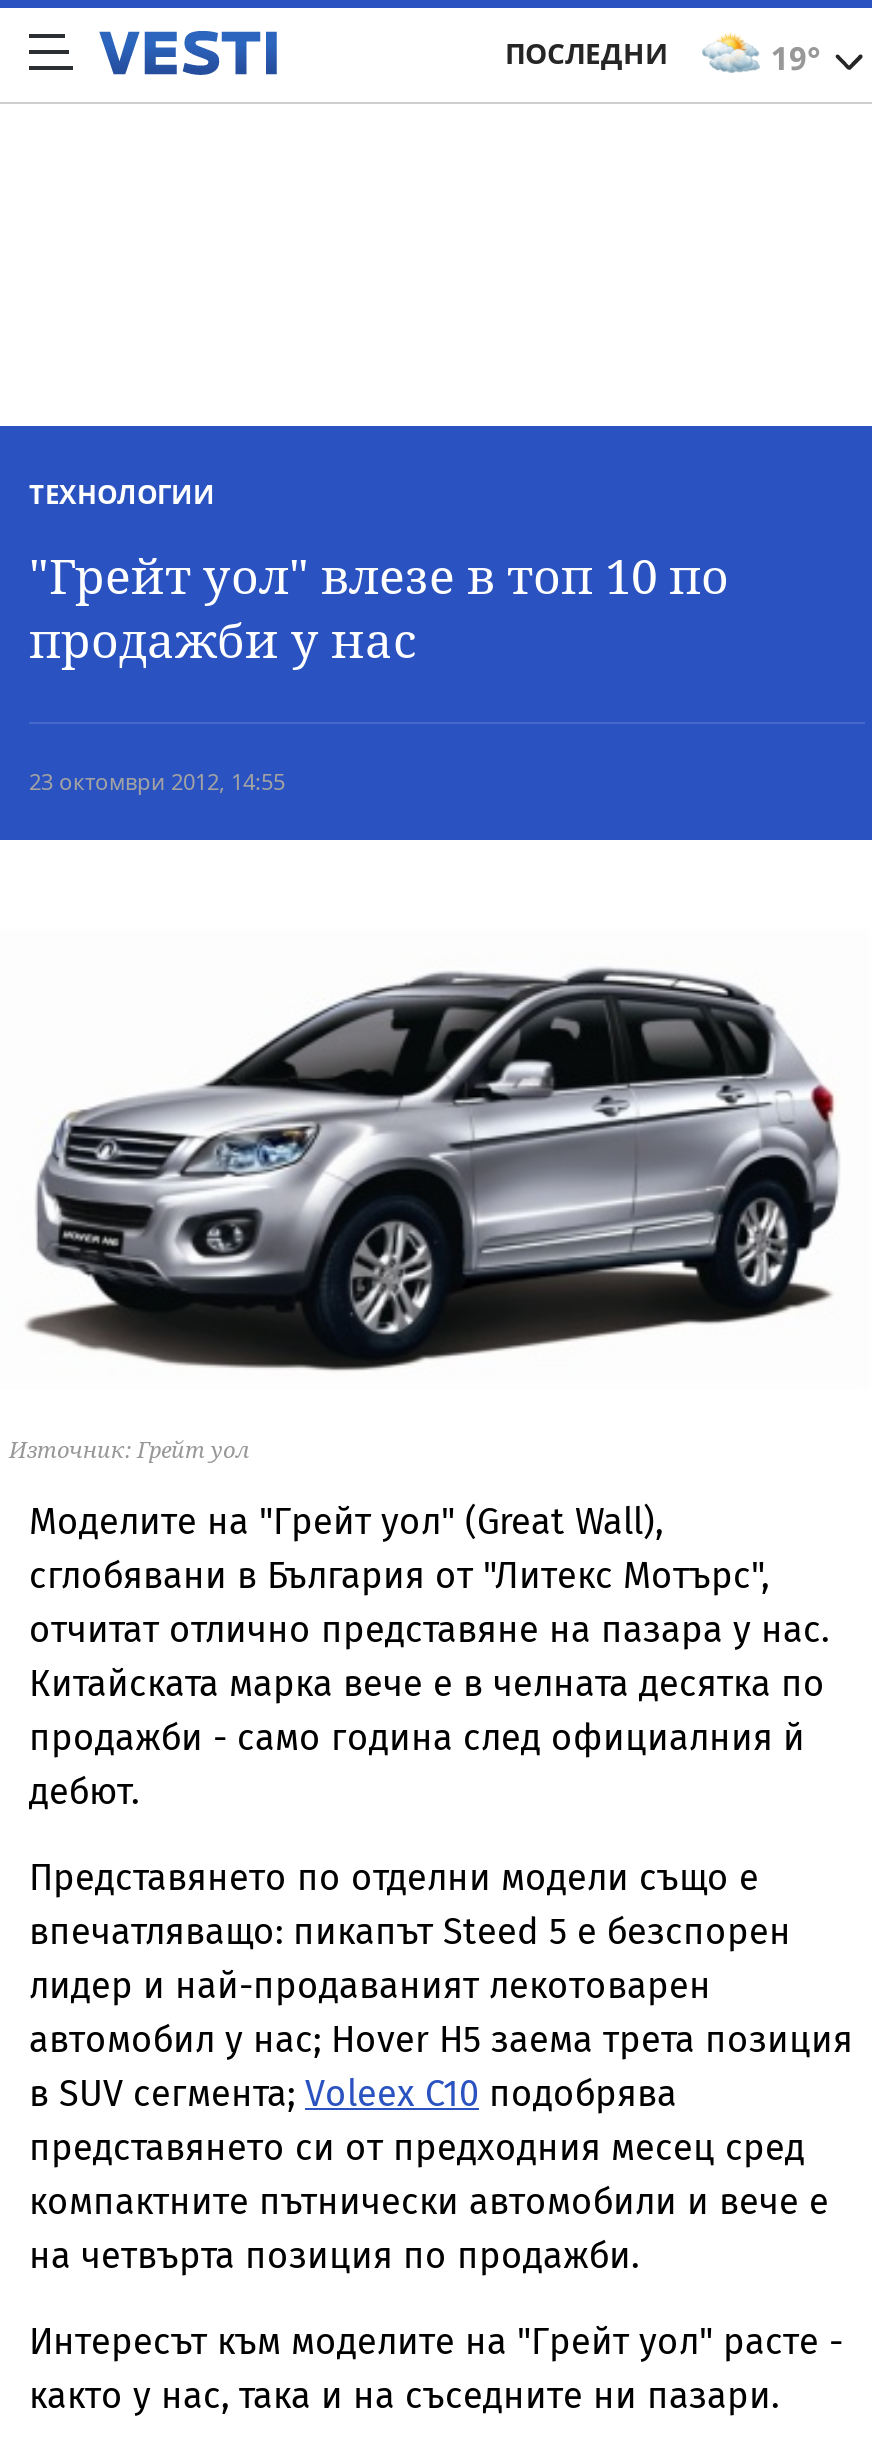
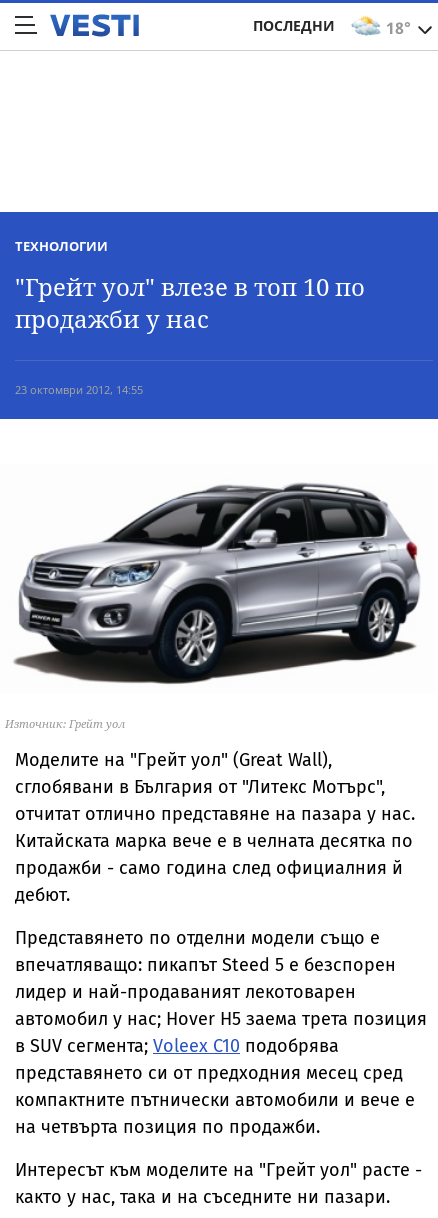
[771,36,821,80] 19° -> [386,17,411,39] 18°

